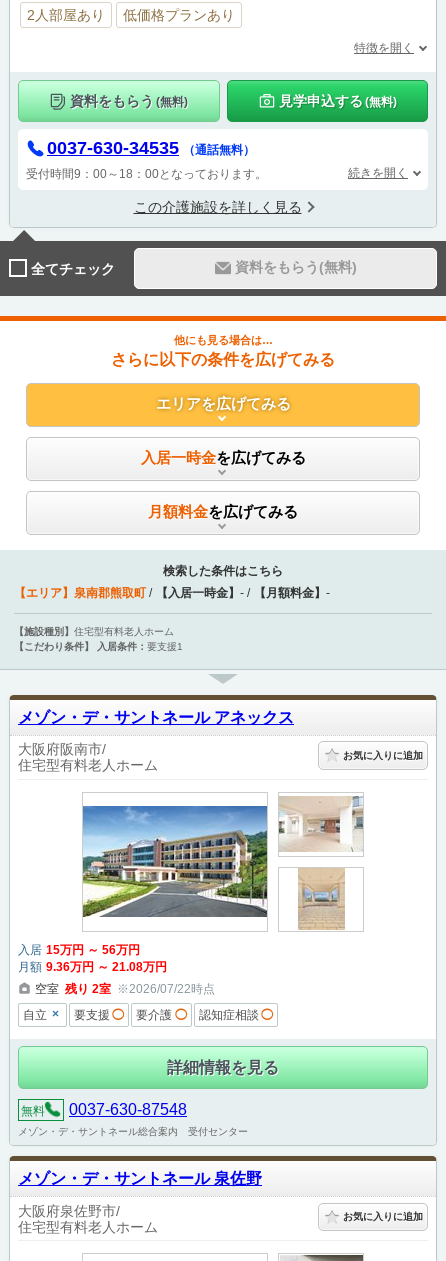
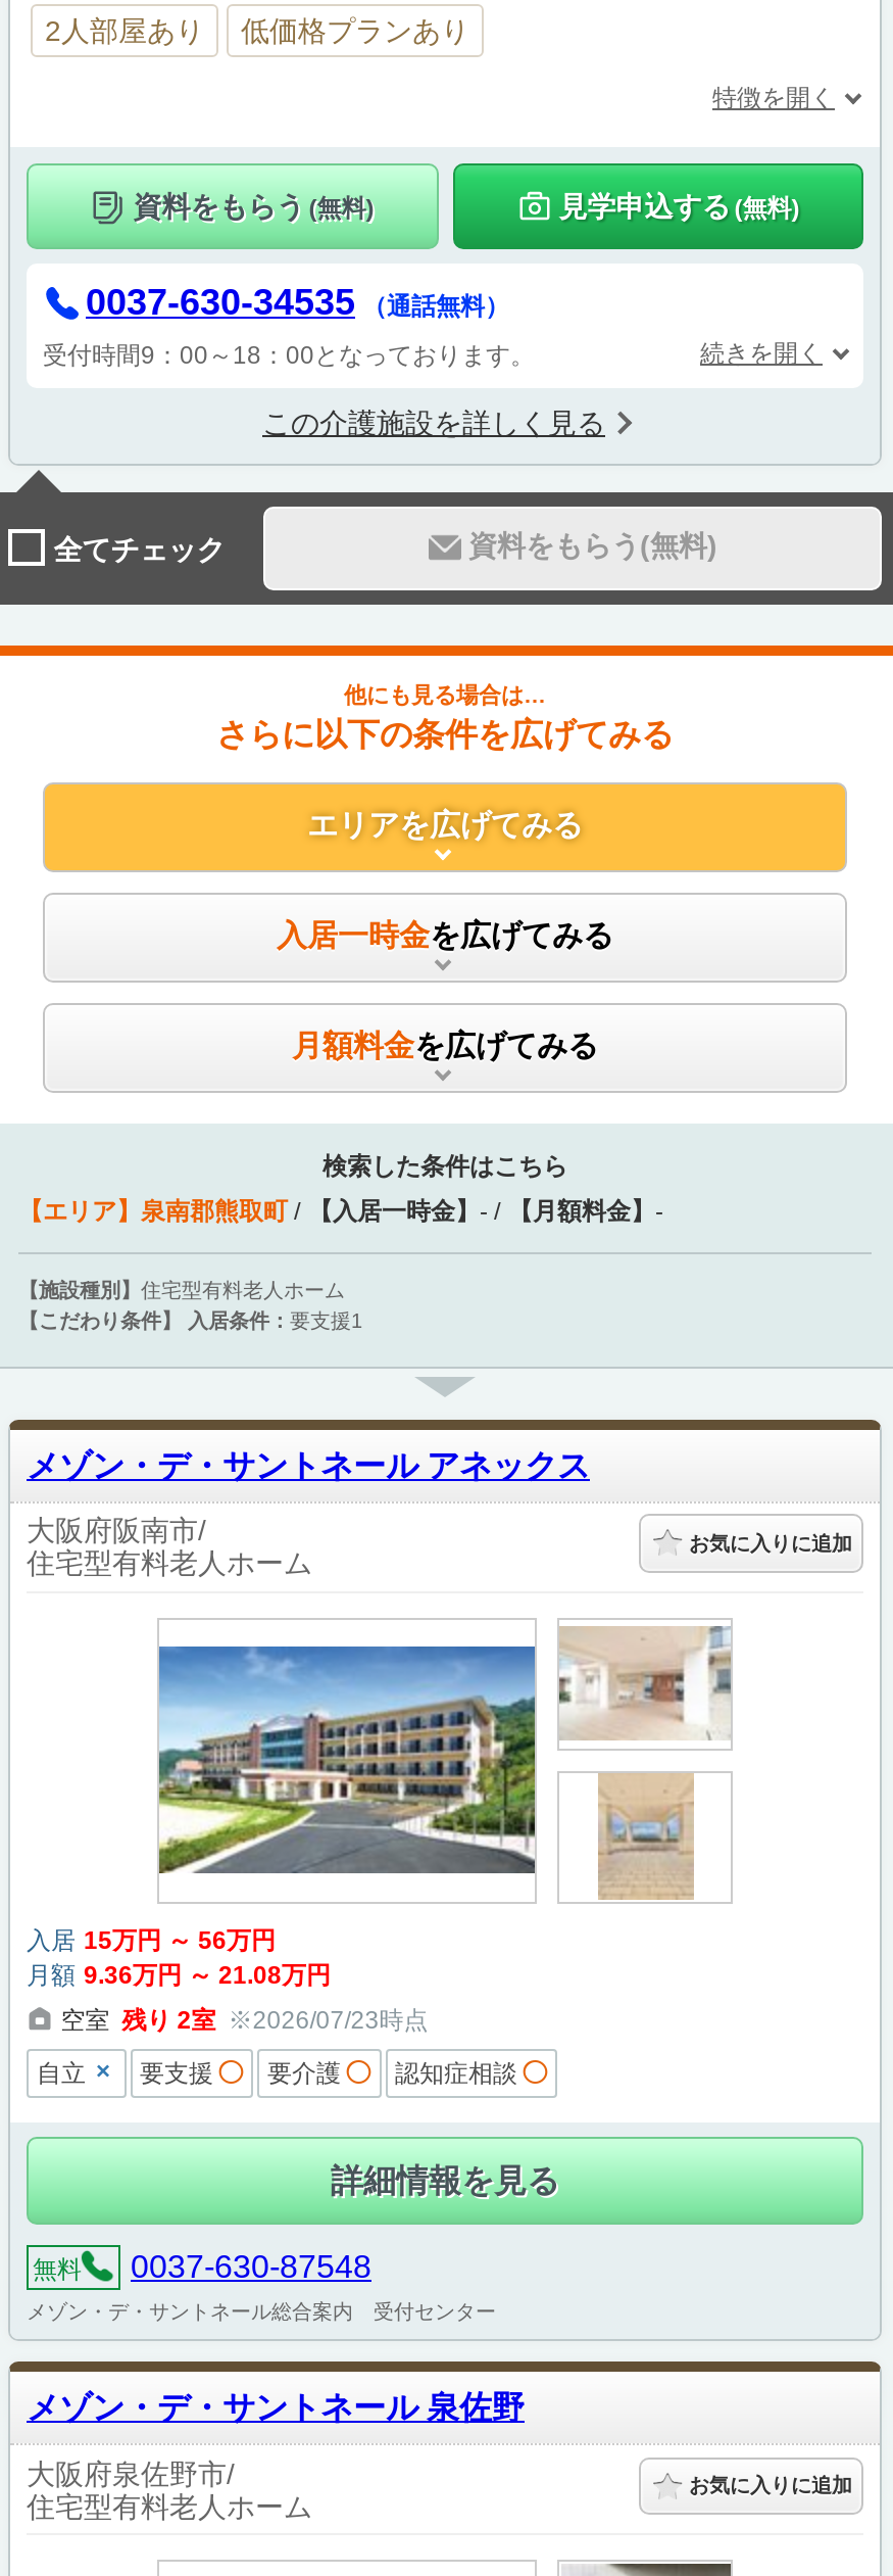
[35,982,215,996] 空室 残り 2室 ※2026/07/22時点 -> [61,2006,428,2034] 空室 残り 2室 ※2026/07/23時点

